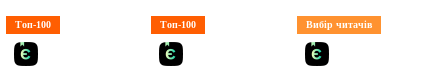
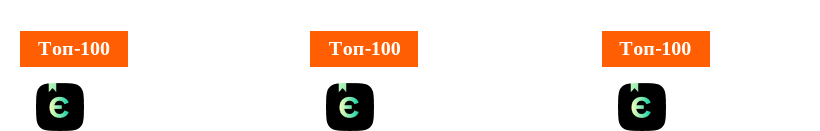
[306,19,372,30] Вибір читачів -> [619,37,691,59] Топ-100

